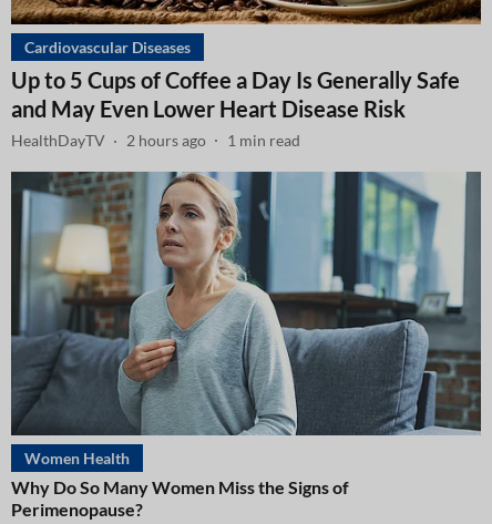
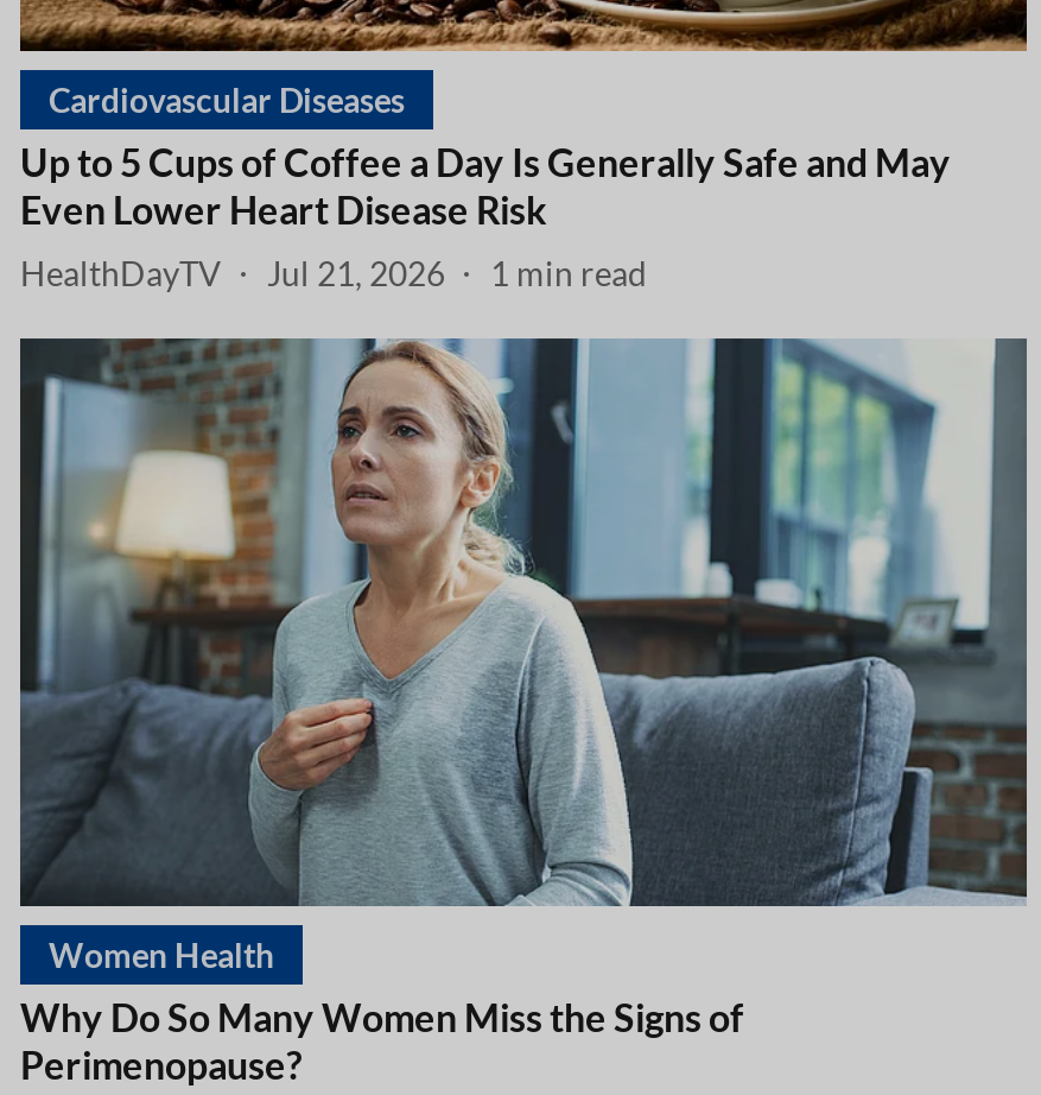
[11,131,300,150] HealthDayTV 2 hours ago 1 min read -> [20,252,647,292] HealthDayTV Jul 21, 2026 1 min read

